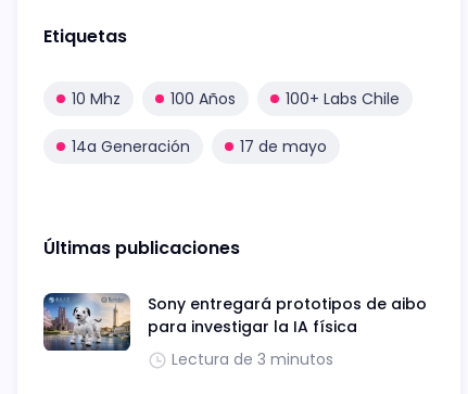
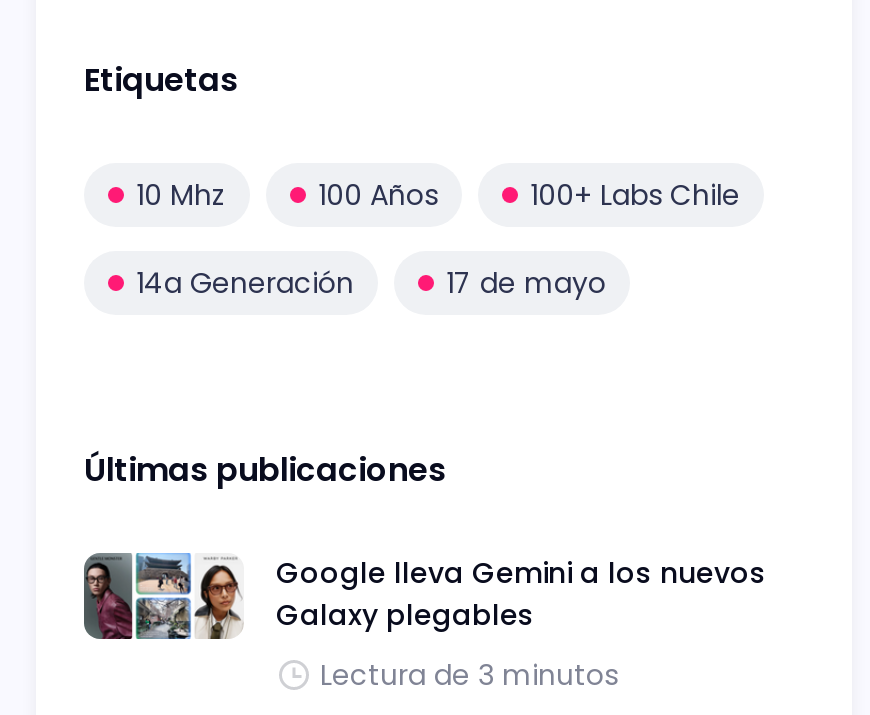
[42,292,427,352] [image] | Sony entregará prototipos de aibo | para investigar la IA física -> [82,551,766,657] [image] | Google lleva Gemini a los nuevos | Galaxy plegables

